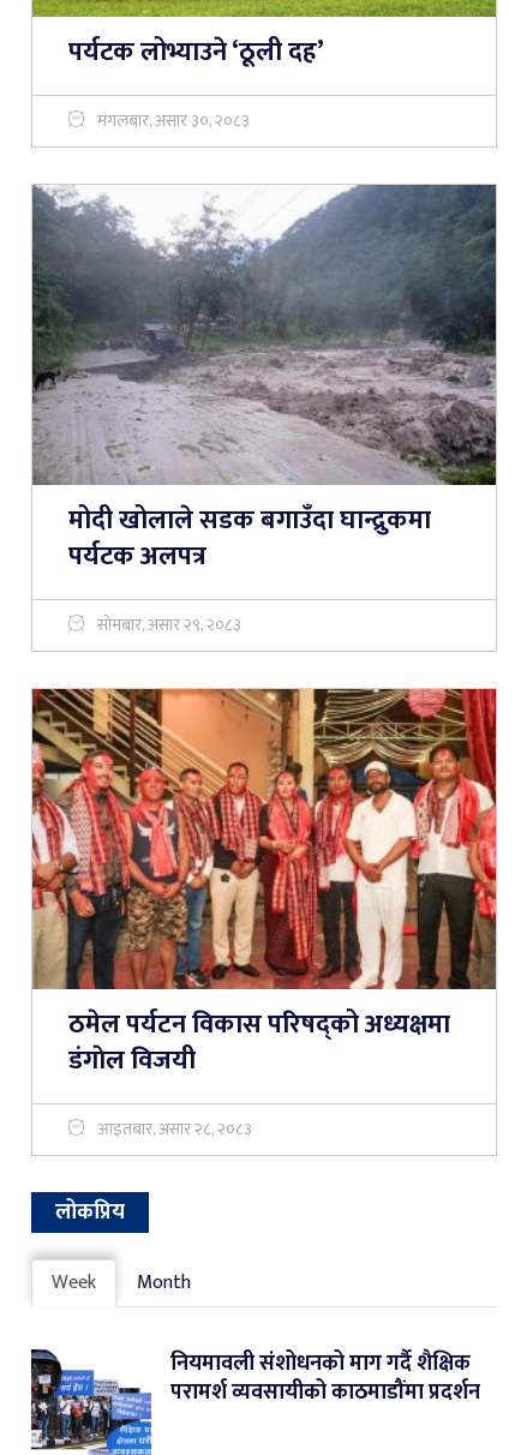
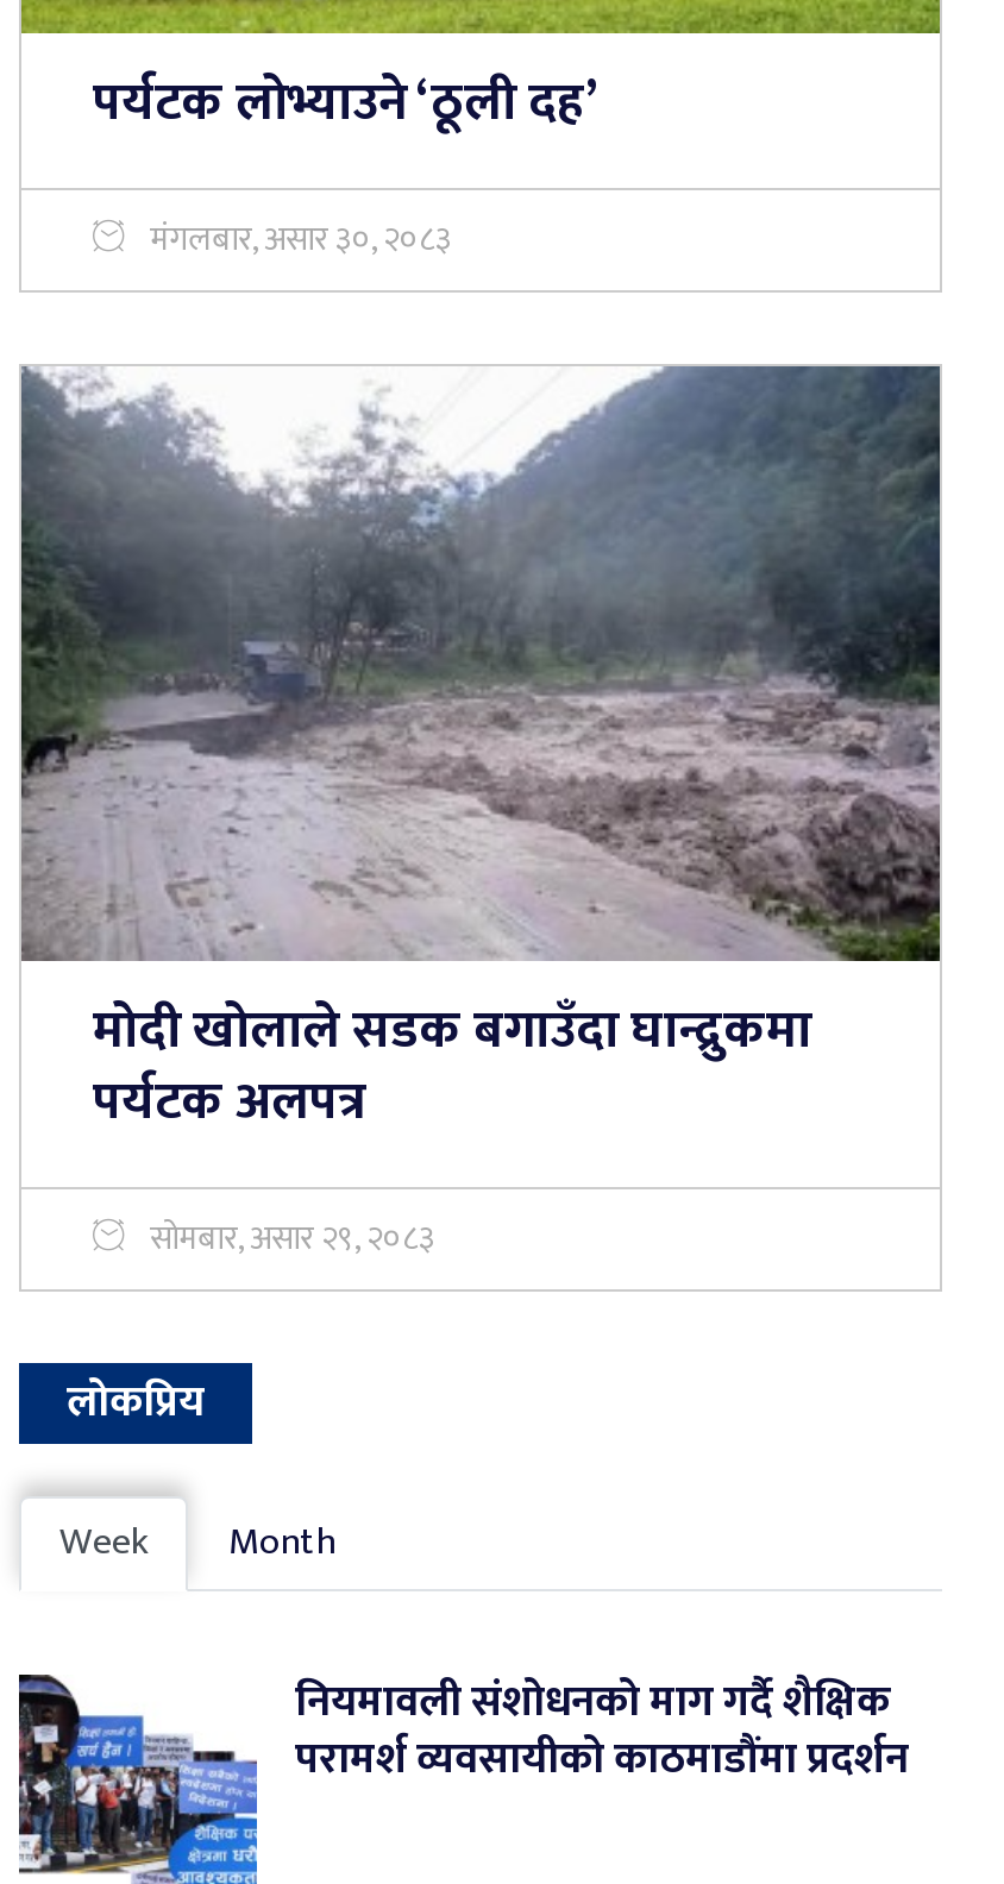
[31,688,497,1142] [image] | ठमेल पर्यटन विकास परिषद्को अध्यक्षमा | डंगाेल विजयी | आइतबार, असार २८, २०८३ -> none

